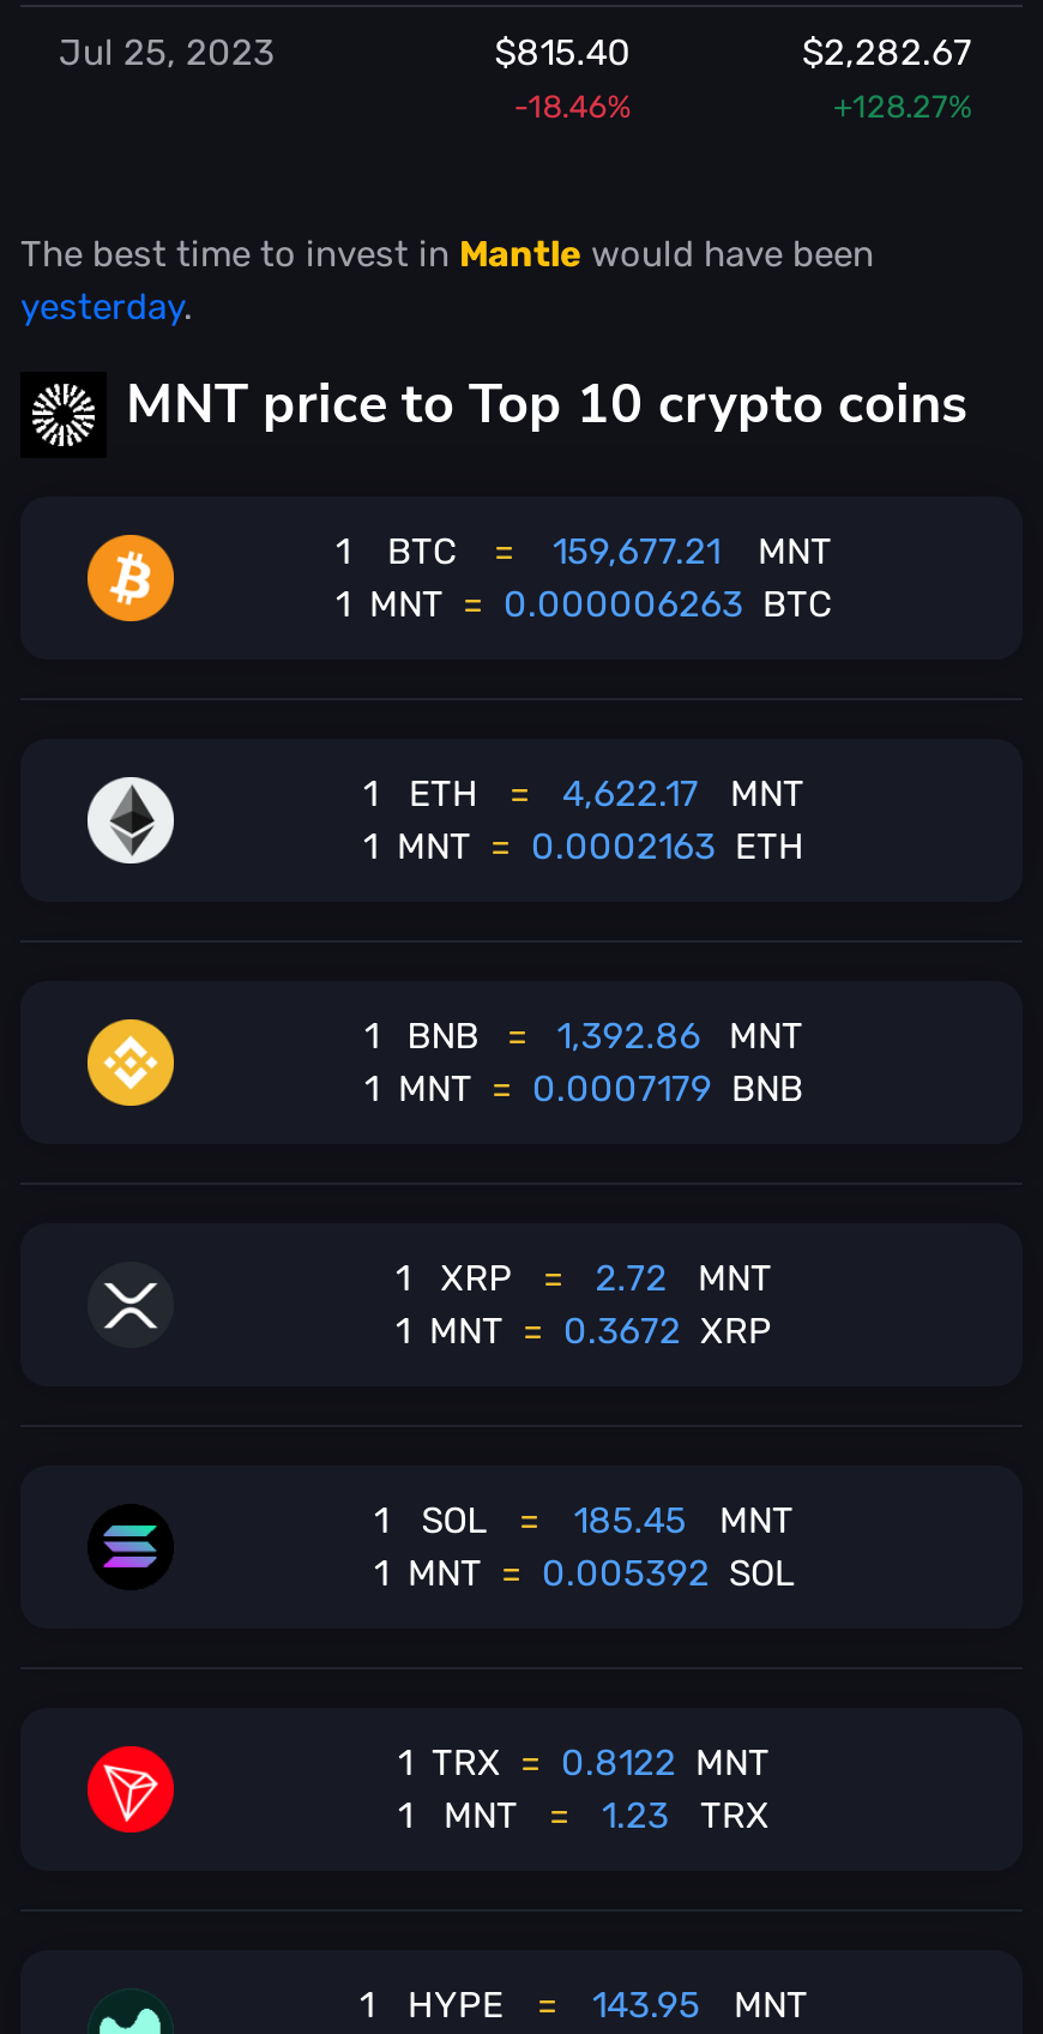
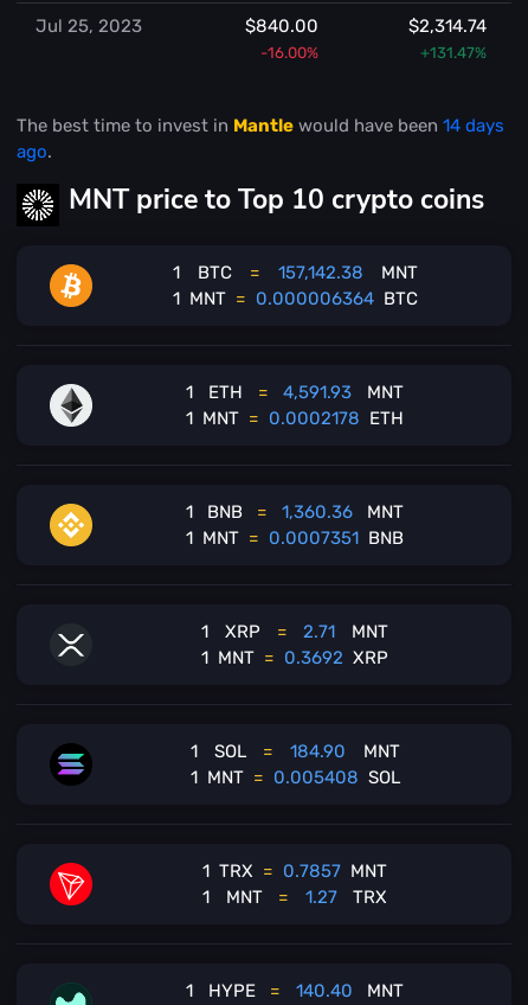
[495,32,631,126] $815.40 | -18.46% -> [245,16,318,62] $840.00 | -16.00%
[802,32,972,126] $2,282.67 | +128.27% -> [408,16,487,62] $2,314.74 | +131.47%
[20,234,874,330] The best time to invest in Mantle would have been | yesterday. -> [17,115,504,163] The best time to invest in Mantle would have been 14 days | ago.
[553,531,721,574] 159,677.21 -> [278,262,363,284] 157,142.38
[336,584,832,627] 1 MNT = 0.000006263 BTC -> [172,288,417,310] 1 MNT = 0.000006364 BTC
[562,773,699,816] 4,622.17 -> [283,382,352,403] 4,591.93
[363,826,804,869] 1 MNT = 0.0002163 ETH -> [186,408,404,429] 1 MNT = 0.0002178 ETH
[557,1016,701,1059] 1,392.86 -> [282,502,353,523] 1,360.36
[364,1068,803,1112] 1 MNT = 0.0007179 BNB -> [186,528,404,549] 1 MNT = 0.0007351 BNB
[595,1258,667,1301] 2.72 -> [303,621,335,643] 2.71
[396,1311,772,1354] 1 MNT = 0.3672 XRP -> [201,648,388,669] 1 MNT = 0.3692 XRP
[574,1500,686,1543] 185.45 -> [290,741,346,763] 184.90
[374,1553,794,1596] 1 MNT = 0.005392 SOL -> [190,767,400,789] 1 MNT = 0.005408 SOL
[398,1742,770,1786] 1 TRX = 0.8122 MNT -> [202,861,387,882] 1 TRX = 0.7857 MNT
[602,1795,669,1838] 1.23 -> [305,887,337,908] 1.27
[592,1985,700,2028] 143.95 -> [295,981,352,1002] 140.40

